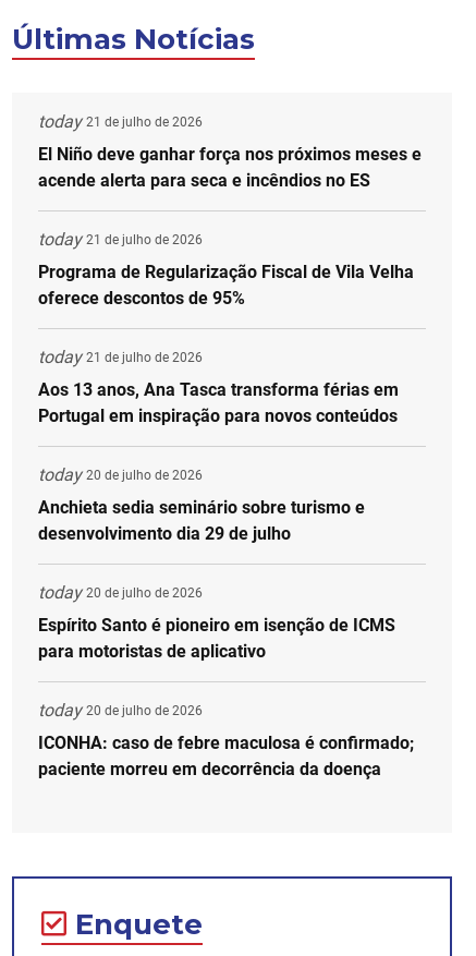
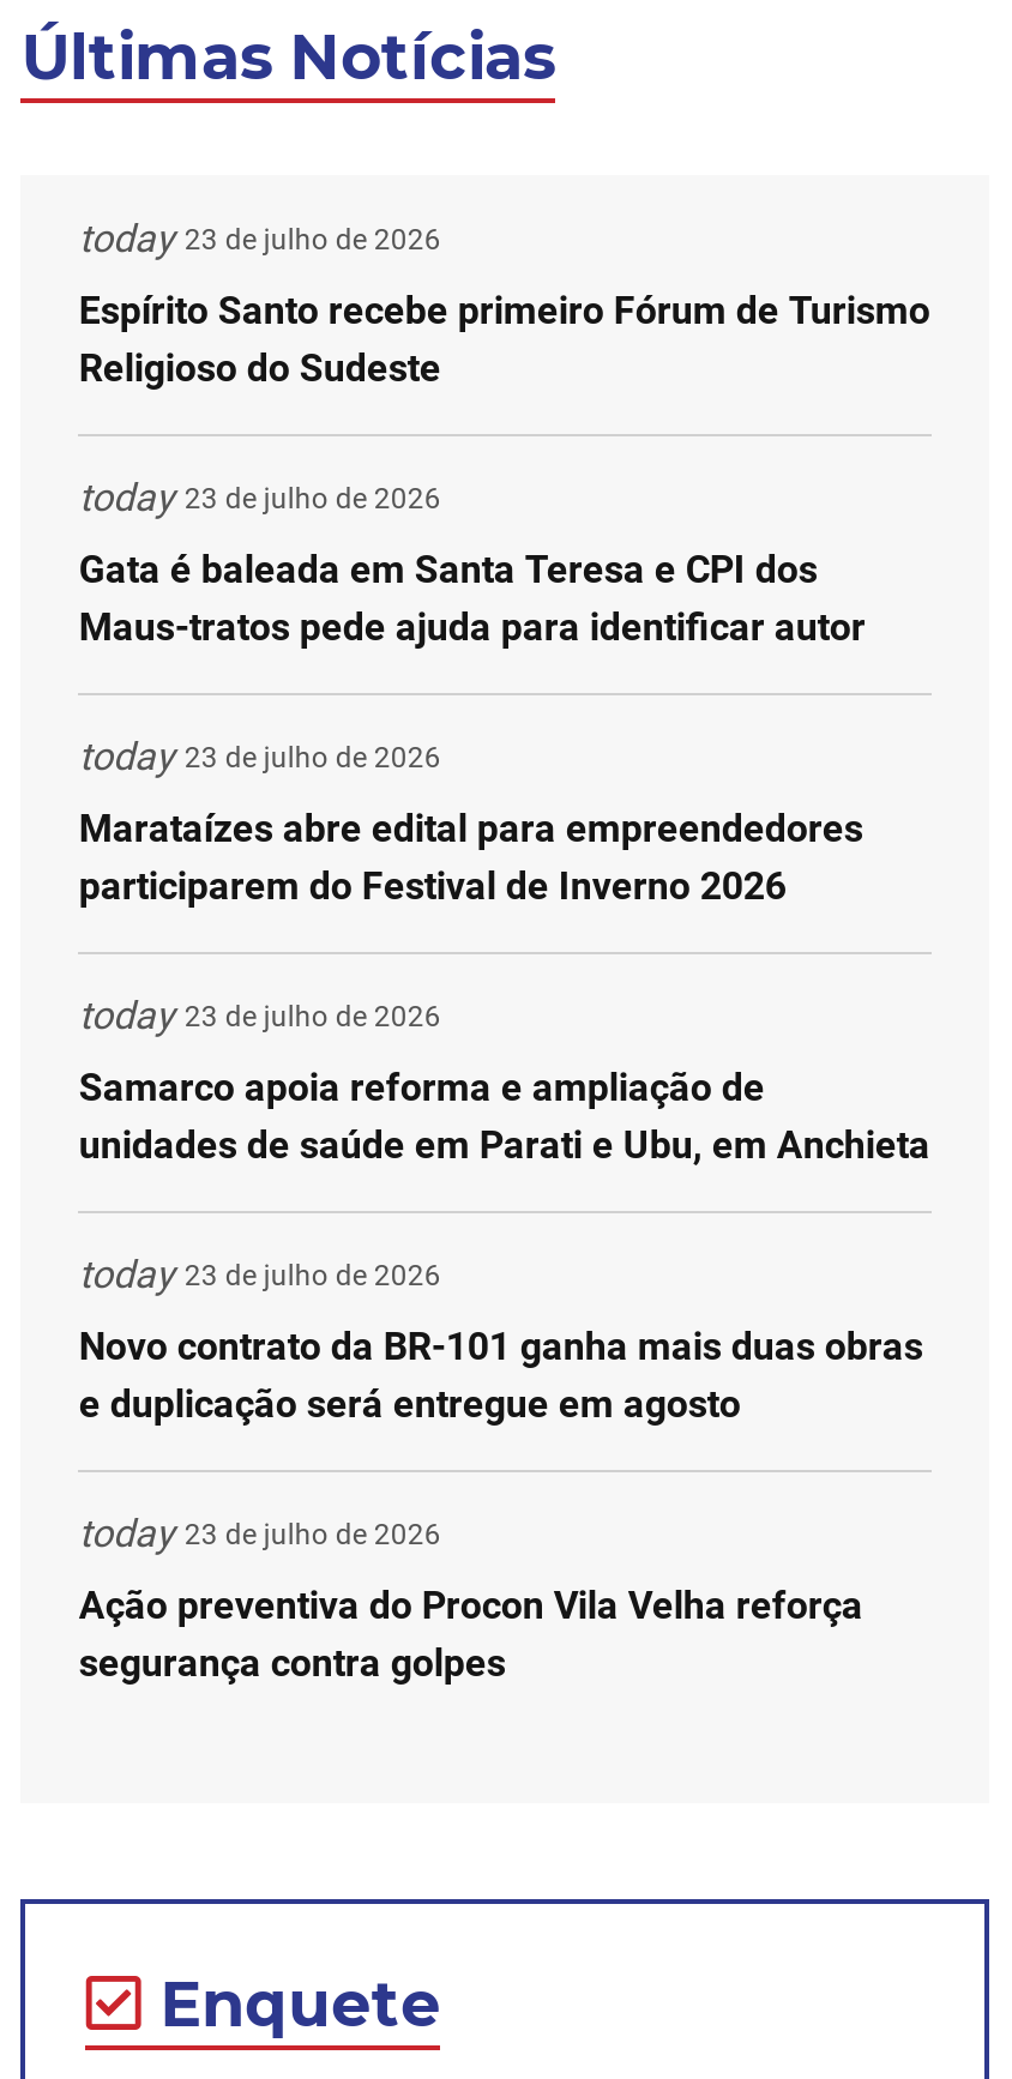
[39,111,203,132] today 21 de julho de 2026 -> [79,215,441,261] today 23 de julho de 2026
[39,144,422,191] El Niño deve ganhar força nos próximos meses e | acende alerta para seca e incêndios no ES -> [79,287,930,390] Espírito Santo recebe primeiro Fórum de Turismo | Religioso do Sudeste
[39,229,203,249] today 21 de julho de 2026 -> [79,474,441,520] today 23 de julho de 2026
[39,261,414,308] Programa de Regularização Fiscal de Vila Velha | oferece descontos de 95% -> [79,546,865,649] Gata é baleada em Santa Teresa e CPI dos | Maus-tratos pede ajuda para identificar autor
[39,346,203,367] today 21 de julho de 2026 -> [79,733,441,779] today 23 de julho de 2026
[39,379,399,426] Aos 13 anos, Ana Tasca transforma férias em | Portugal em inspiração para novos conteúdos -> [79,805,863,908] Marataízes abre edital para empreendedores | participarem do Festival de Inverno 2026
[39,464,203,485] today 20 de julho de 2026 -> [79,992,441,1038] today 23 de julho de 2026
[39,497,365,544] Anchieta sedia seminário sobre turismo e | desenvolvimento dia 29 de julho -> [79,1064,930,1167] Samarco apoia reforma e ampliação de | unidades de saúde em Parati e Ubu, em Anchieta
[39,582,203,603] today 20 de julho de 2026 -> [79,1251,441,1297] today 23 de julho de 2026
[39,615,396,661] Espírito Santo é pioneiro em isenção de ICMS | para motoristas de aplicativo -> [79,1323,923,1426] Novo contrato da BR-101 ganha mais duas obras | e duplicação será entregue em agosto
[39,700,203,720] today 20 de julho de 2026 -> [79,1510,441,1556] today 23 de julho de 2026
[39,732,414,779] ICONHA: caso de febre maculosa é confirmado; | paciente morreu em decorrência da doença -> [79,1582,863,1685] Ação preventiva do Procon Vila Velha reforça | segurança contra golpes

